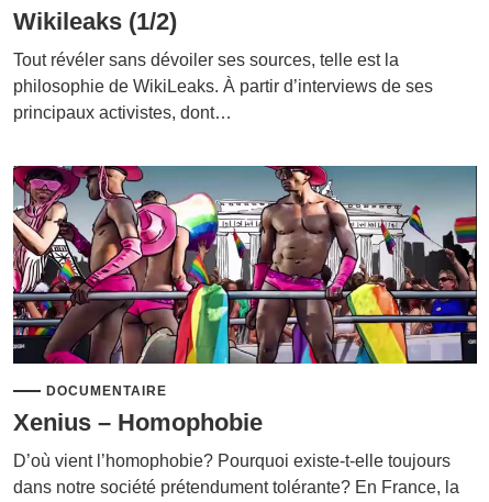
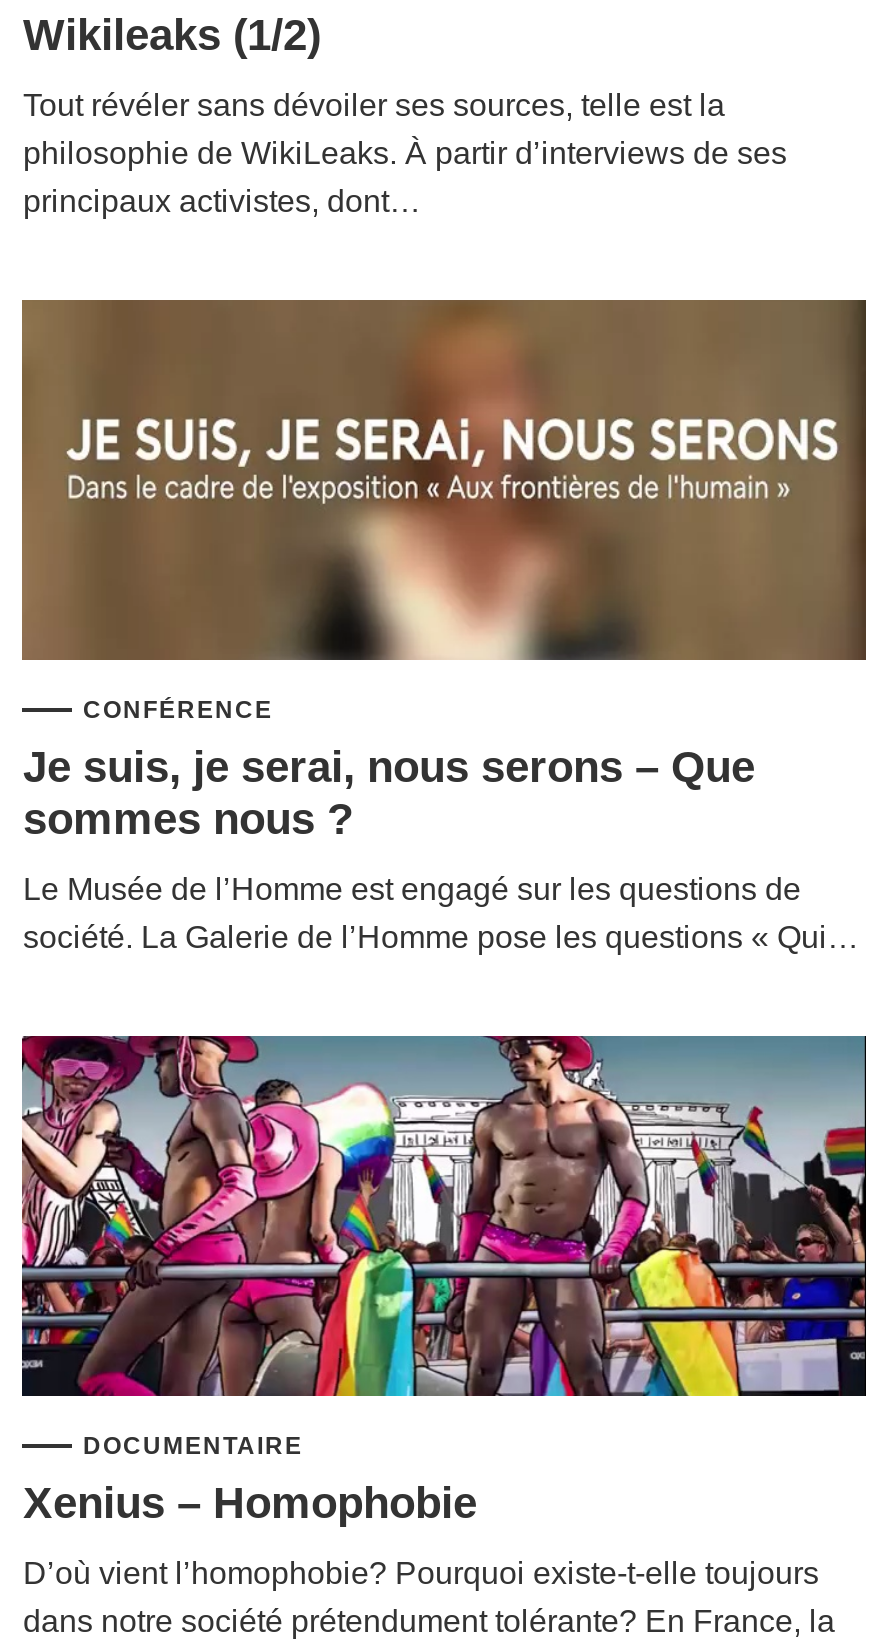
none -> [20,298,866,955] [image] | CONFÉRENCE | Je suis, je serai, nous serons – Que | sommes nous ? | Le Musée de l’Homme est engagé sur les questions de | société. La Galerie de l’Homme pose les questions « Qui…

